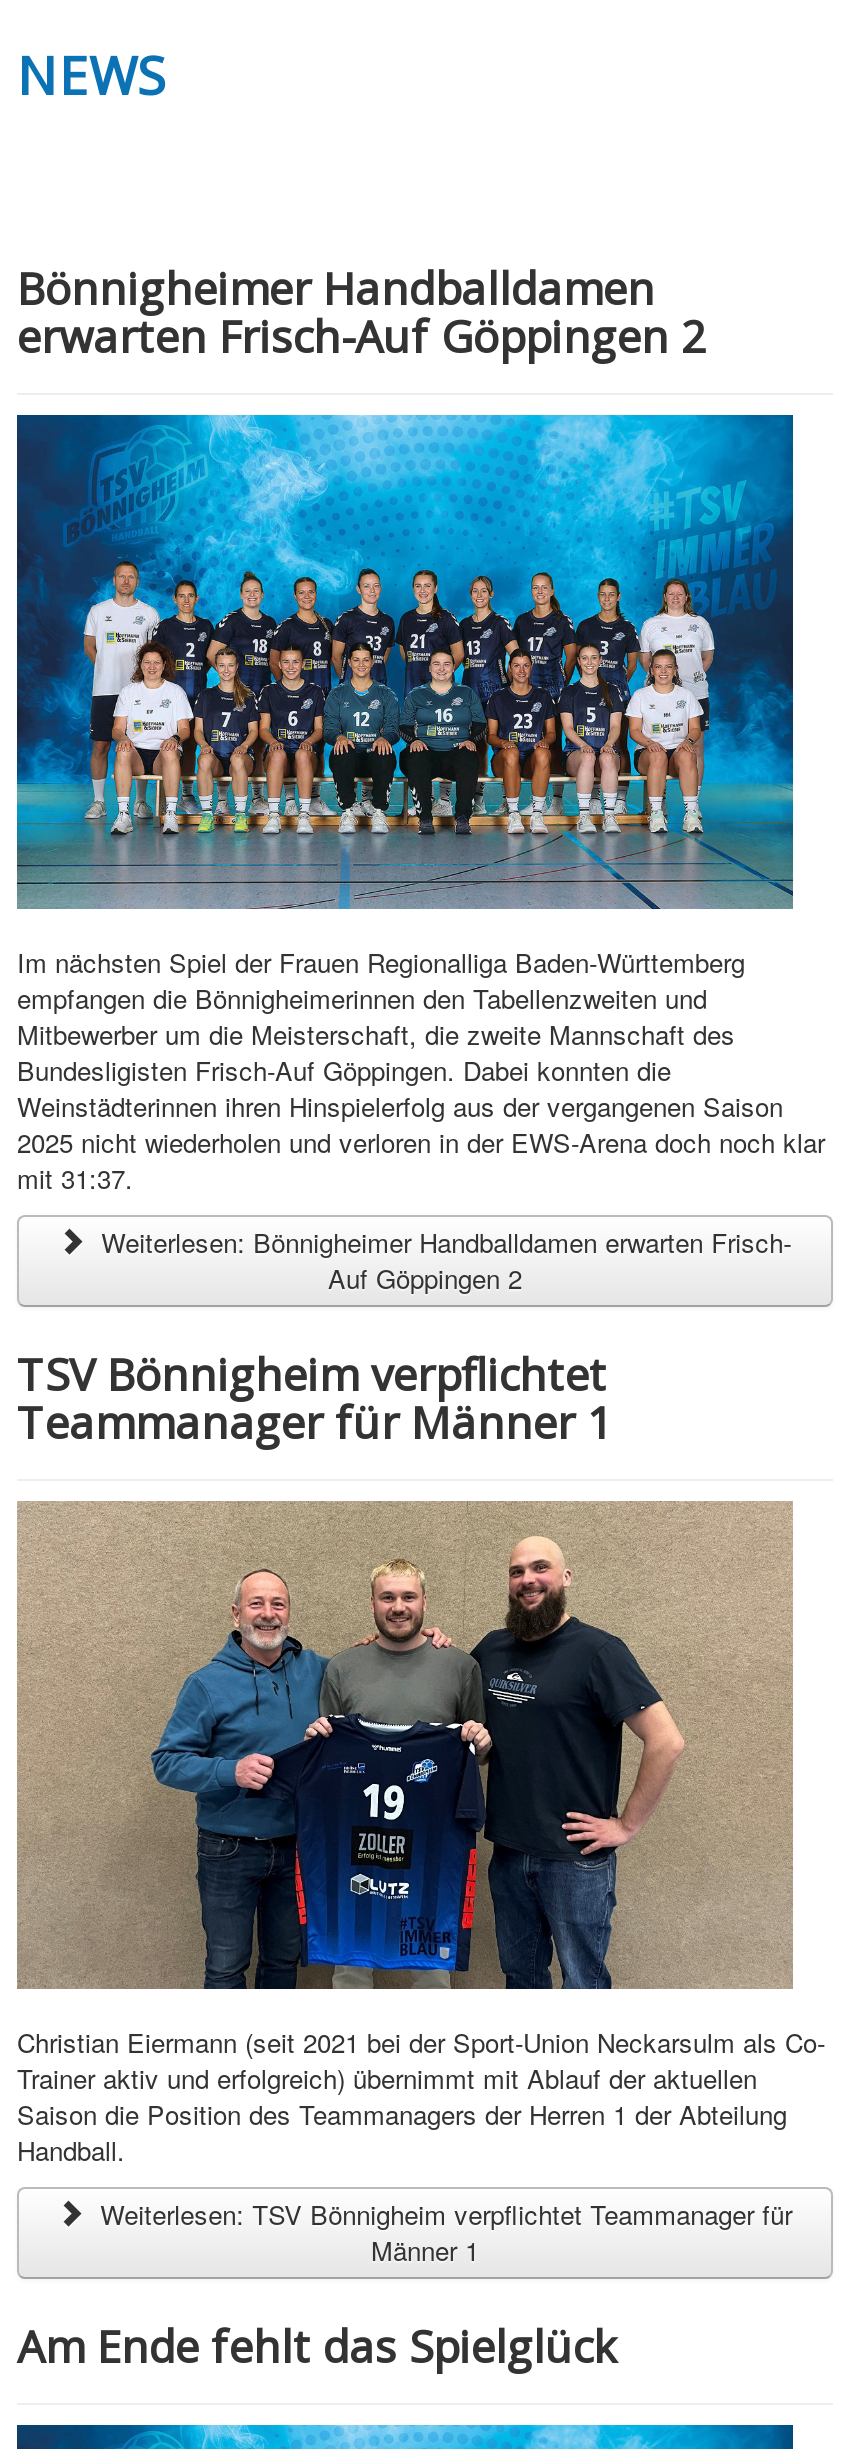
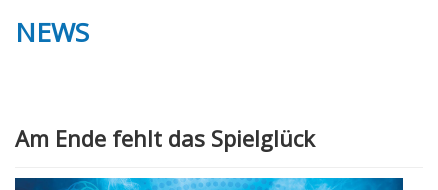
[17,257,707,365] Bönnigheimer Handballdamen | erwarten Frisch-Auf Göppingen 2 -> none
[15,413,825,1452] [image] | Im nächsten Spiel der Frauen Regionalliga Baden-Württemberg | empfangen die Bönnigheimerinnen den Tabellenzweiten und | Mitbewerber um die Meisterschaft, die zweite Mannschaft des | Bundesligisten Frisch-Auf Göppingen. Dabei konnten die | Weinstädterinnen ihren Hinspielerfolg aus der vergangenen Saison | 2025 nicht wiederholen und verloren in der EWS-Arena doch noch klar | mit 31:37. | Weiterlesen: Bönnigheimer Handballdamen erwarten Frisch- | Auf Göppingen 2 | TSV Bönnigheim verpflichtet | Teammanager für Männer 1 -> none
[17,1499,825,2269] [image] | Christian Eiermann (seit 2021 bei der Sport-Union Neckarsulm als Co- | Trainer aktiv und erfolgreich) übernimmt mit Ablauf der aktuellen | Saison die Position des Teammanagers der Herren 1 der Abteilung | Handball. | Weiterlesen: TSV Bönnigheim verpflichtet Teammanager für | Männer 1 -> none

